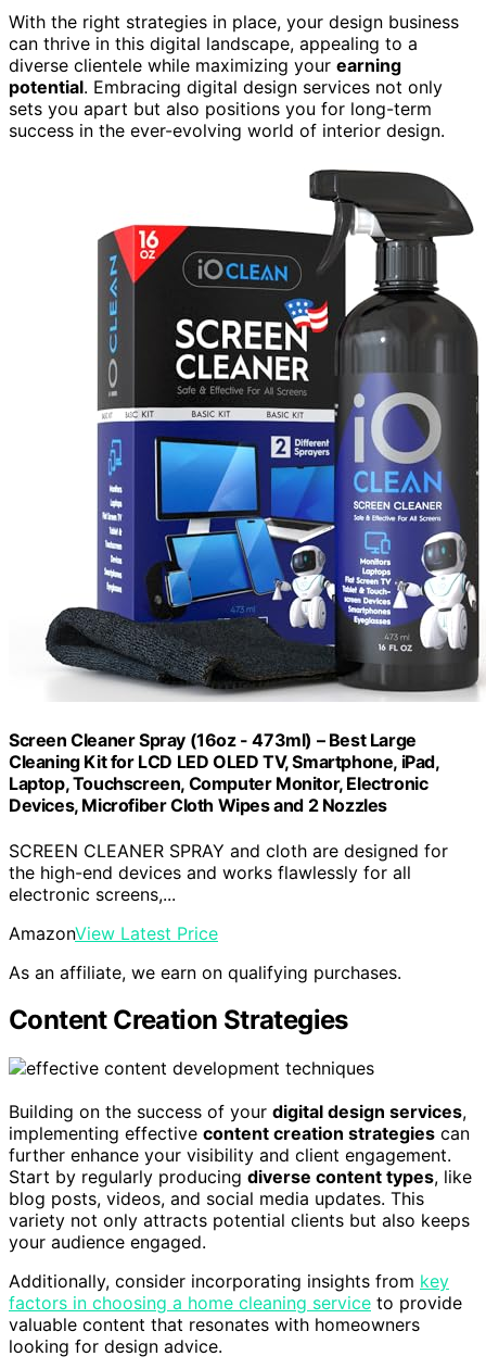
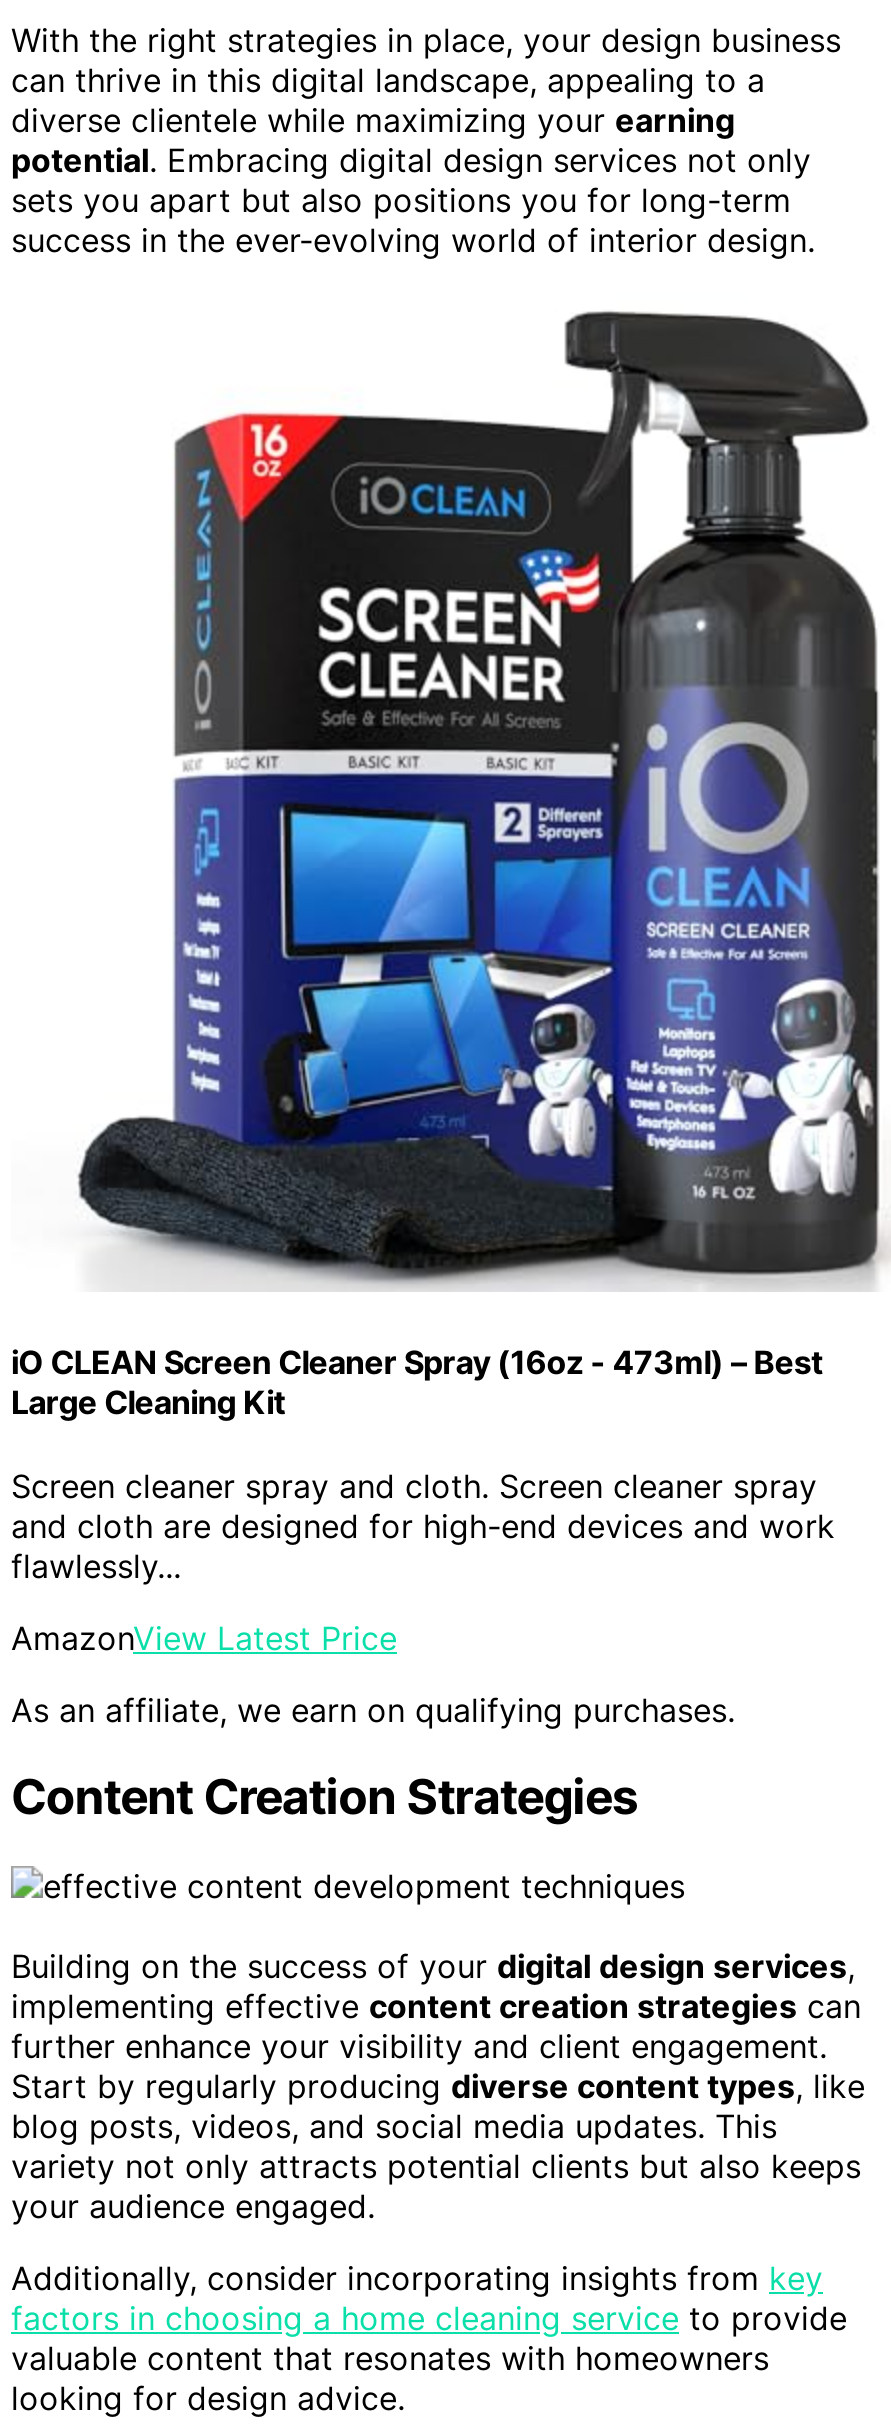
[9,729,439,816] Screen Cleaner Spray (16oz - 473ml) – Best Large | Cleaning Kit for LCD LED OLED TV, Smartphone, iPad, | Laptop, Touchscreen, Computer Monitor, Electronic | Devices, Microfiber Cloth Wipes and 2 Nozzles -> [11,1342,822,1422] iO CLEAN Screen Cleaner Spray (16oz - 473ml) – Best | Large Cleaning Kit
[9,839,448,905] SCREEN CLEANER SPRAY and cloth are designed for | the high-end devices and works flawlessly for all | electronic screens,... -> [11,1465,835,1585] Screen cleaner spray and cloth. Screen cleaner spray | and cloth are designed for high-end devices and work | flawlessly...

